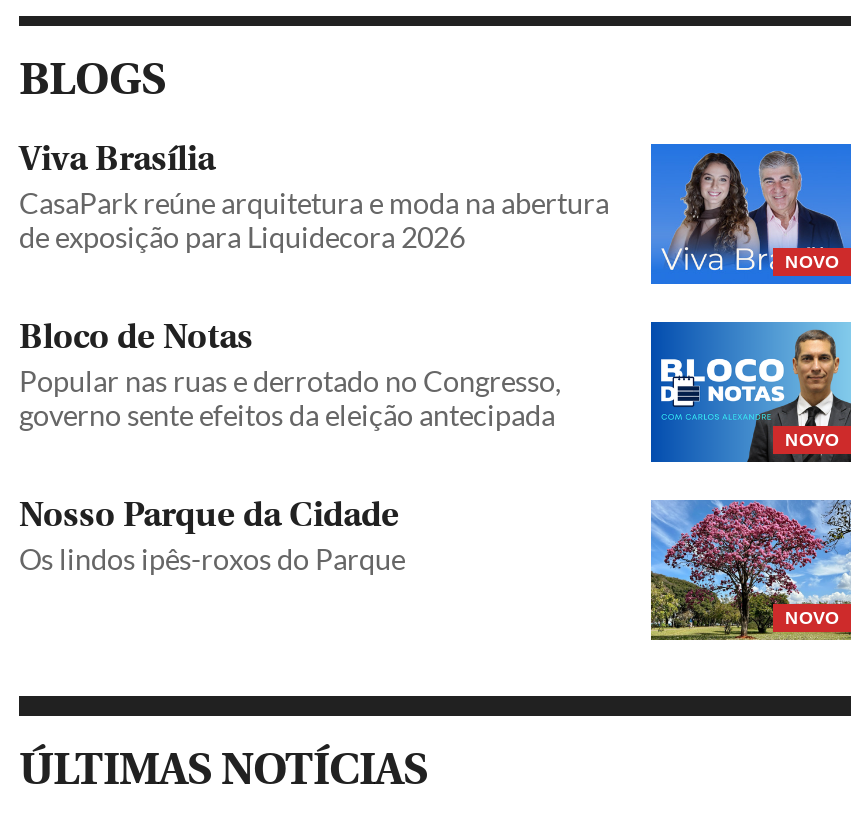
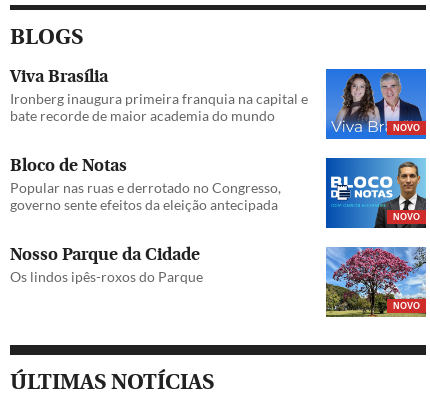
[19,186,609,254] CasaPark reúne arquitetura e moda na abertura | de exposição para Liquidecora 2026 -> [10,90,308,124] Ironberg inaugura primeira franquia na capital e | bate recorde de maior academia do mundo

